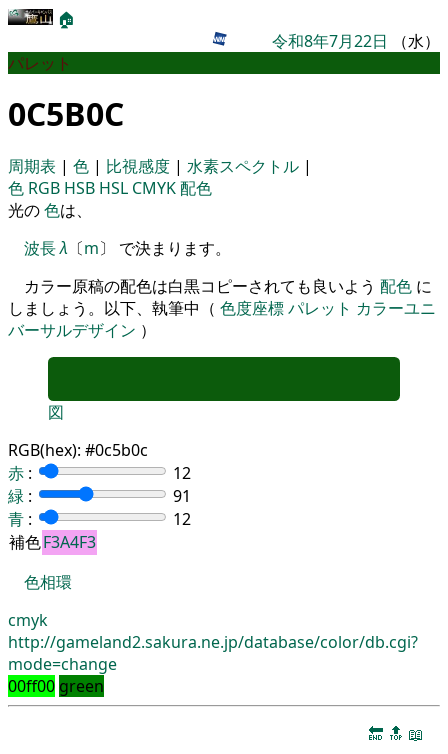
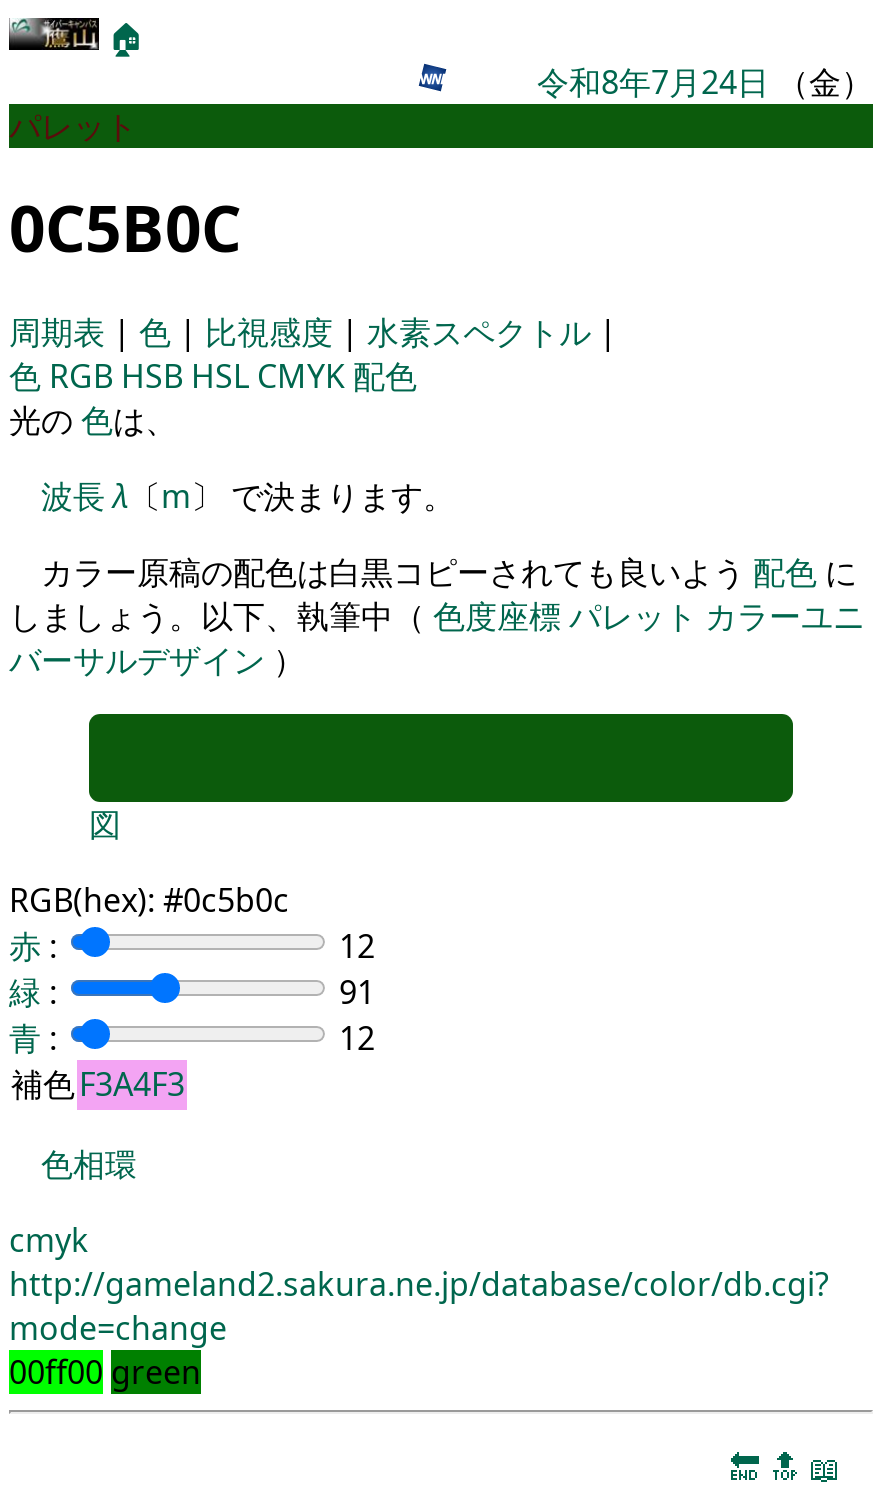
[272,30,440,52] 令和8年7月22日（水） -> [537,60,873,104] 令和8年7月24日（金）

